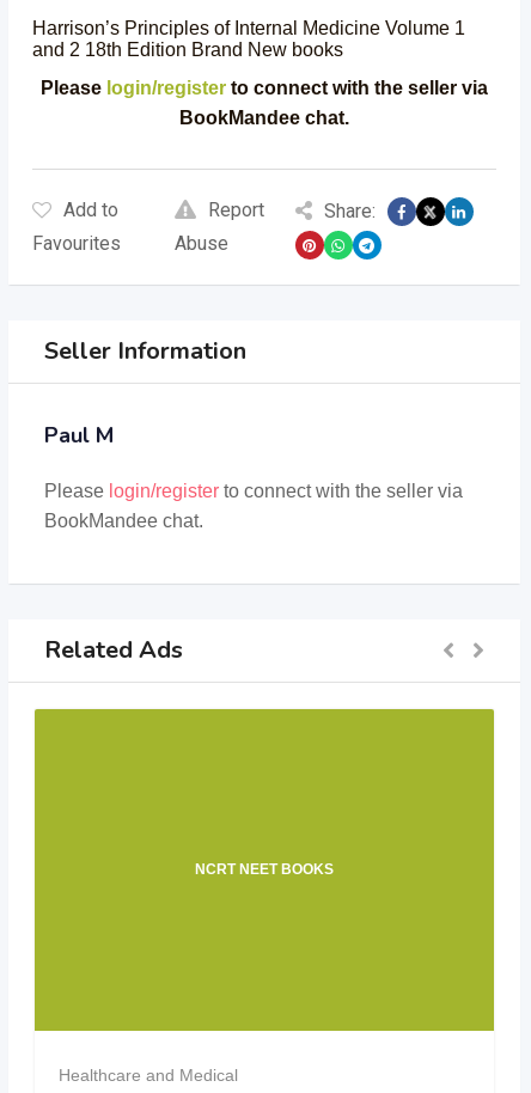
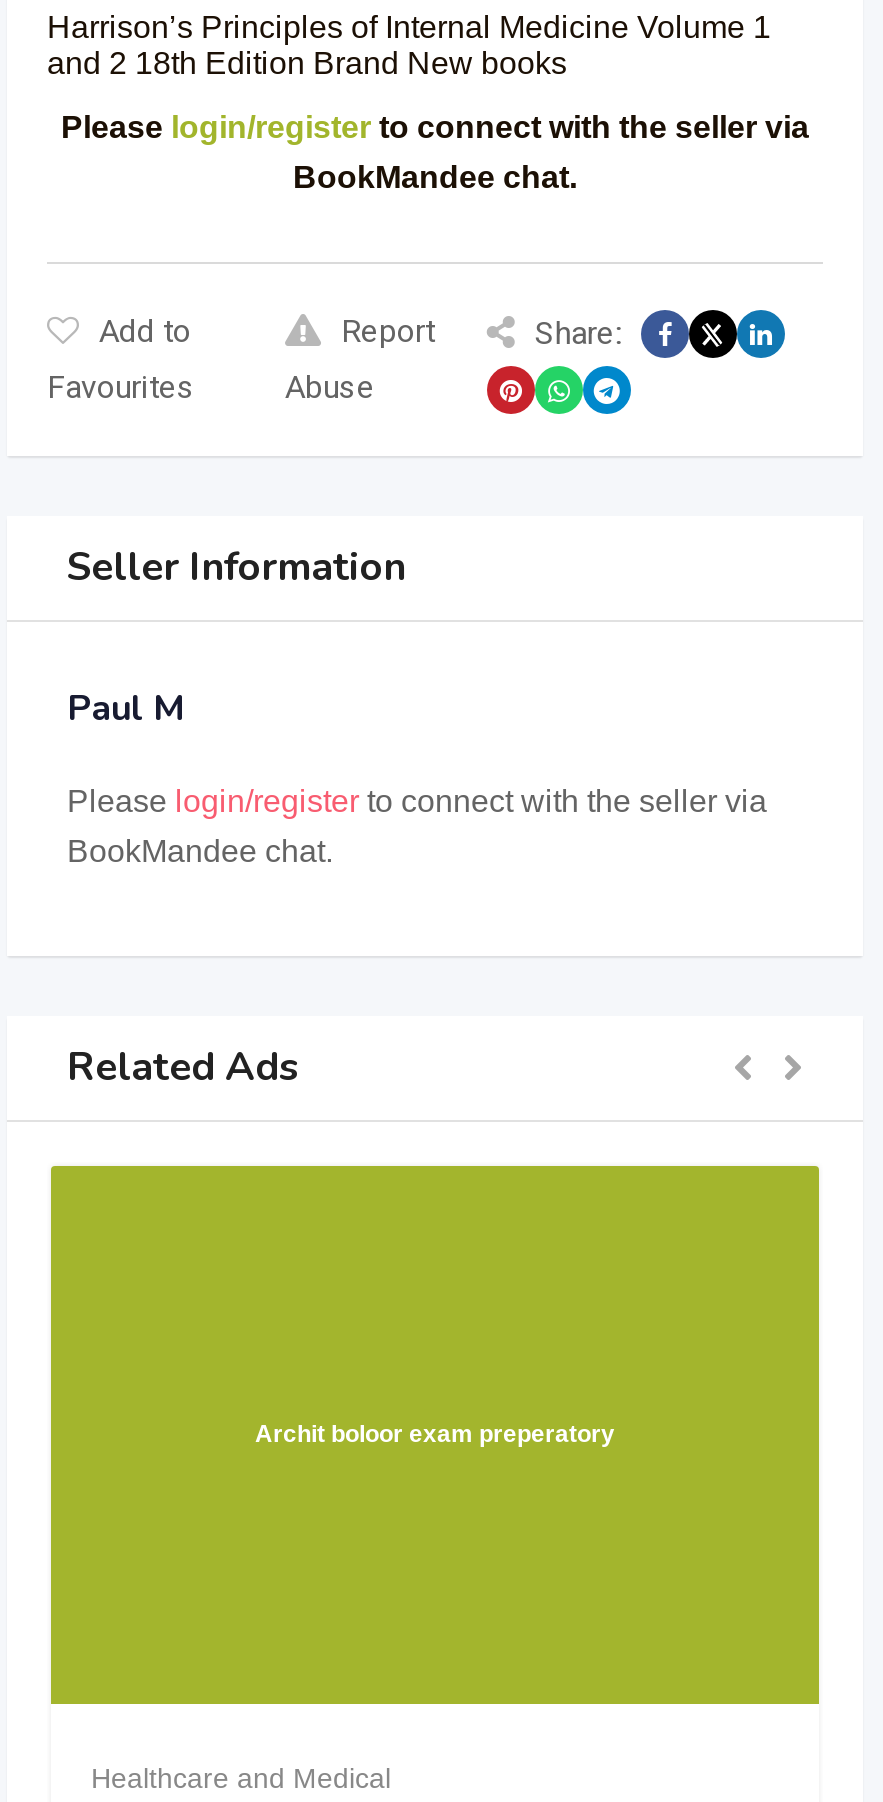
[195,861,334,878] NCRT NEET BOOKS -> [255,1421,615,1449] Archit boloor exam preperatory

